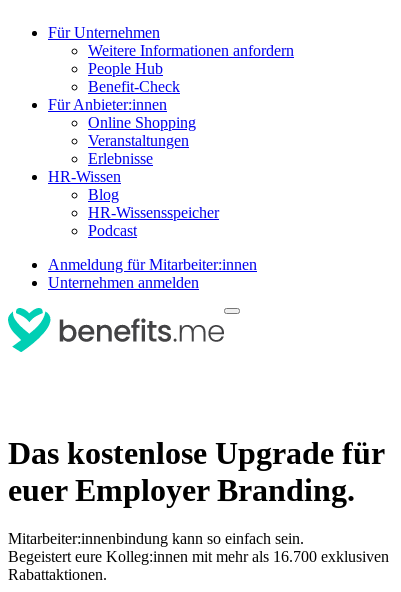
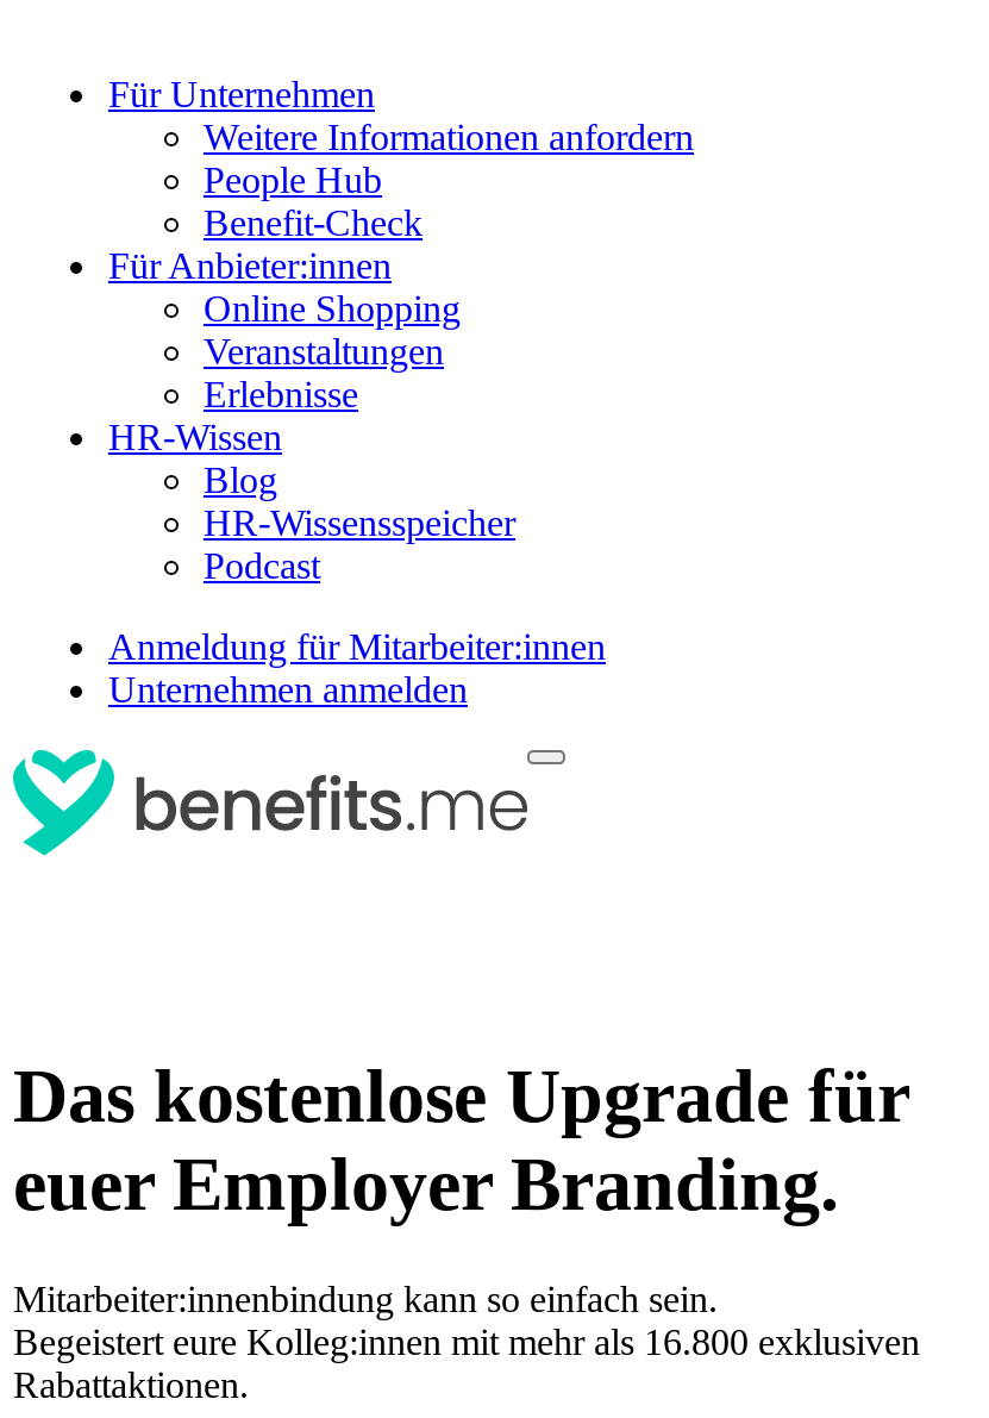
[8,548,389,565] Begeistert eure Kolleg:innen mit mehr als 16.700 exklusiven -> [13,1322,920,1363] Begeistert eure Kolleg:innen mit mehr als 16.800 exklusiven

